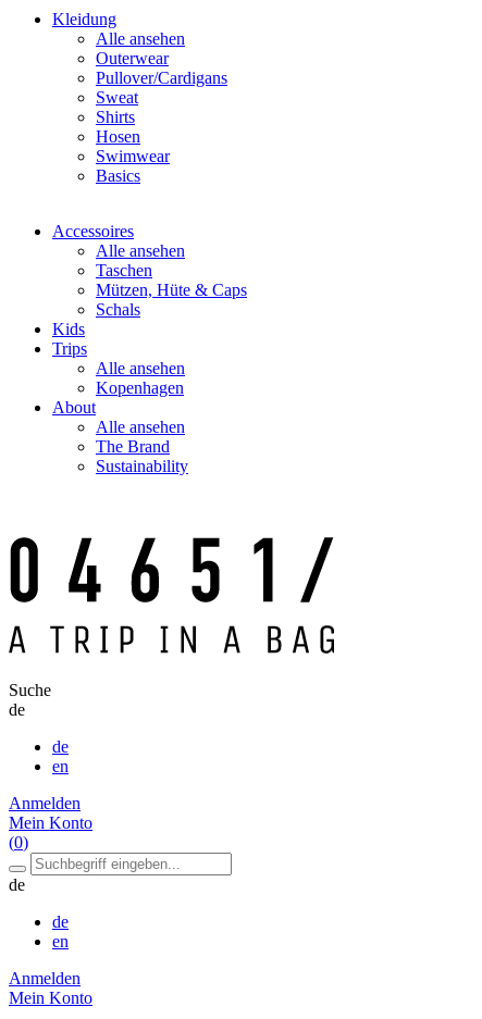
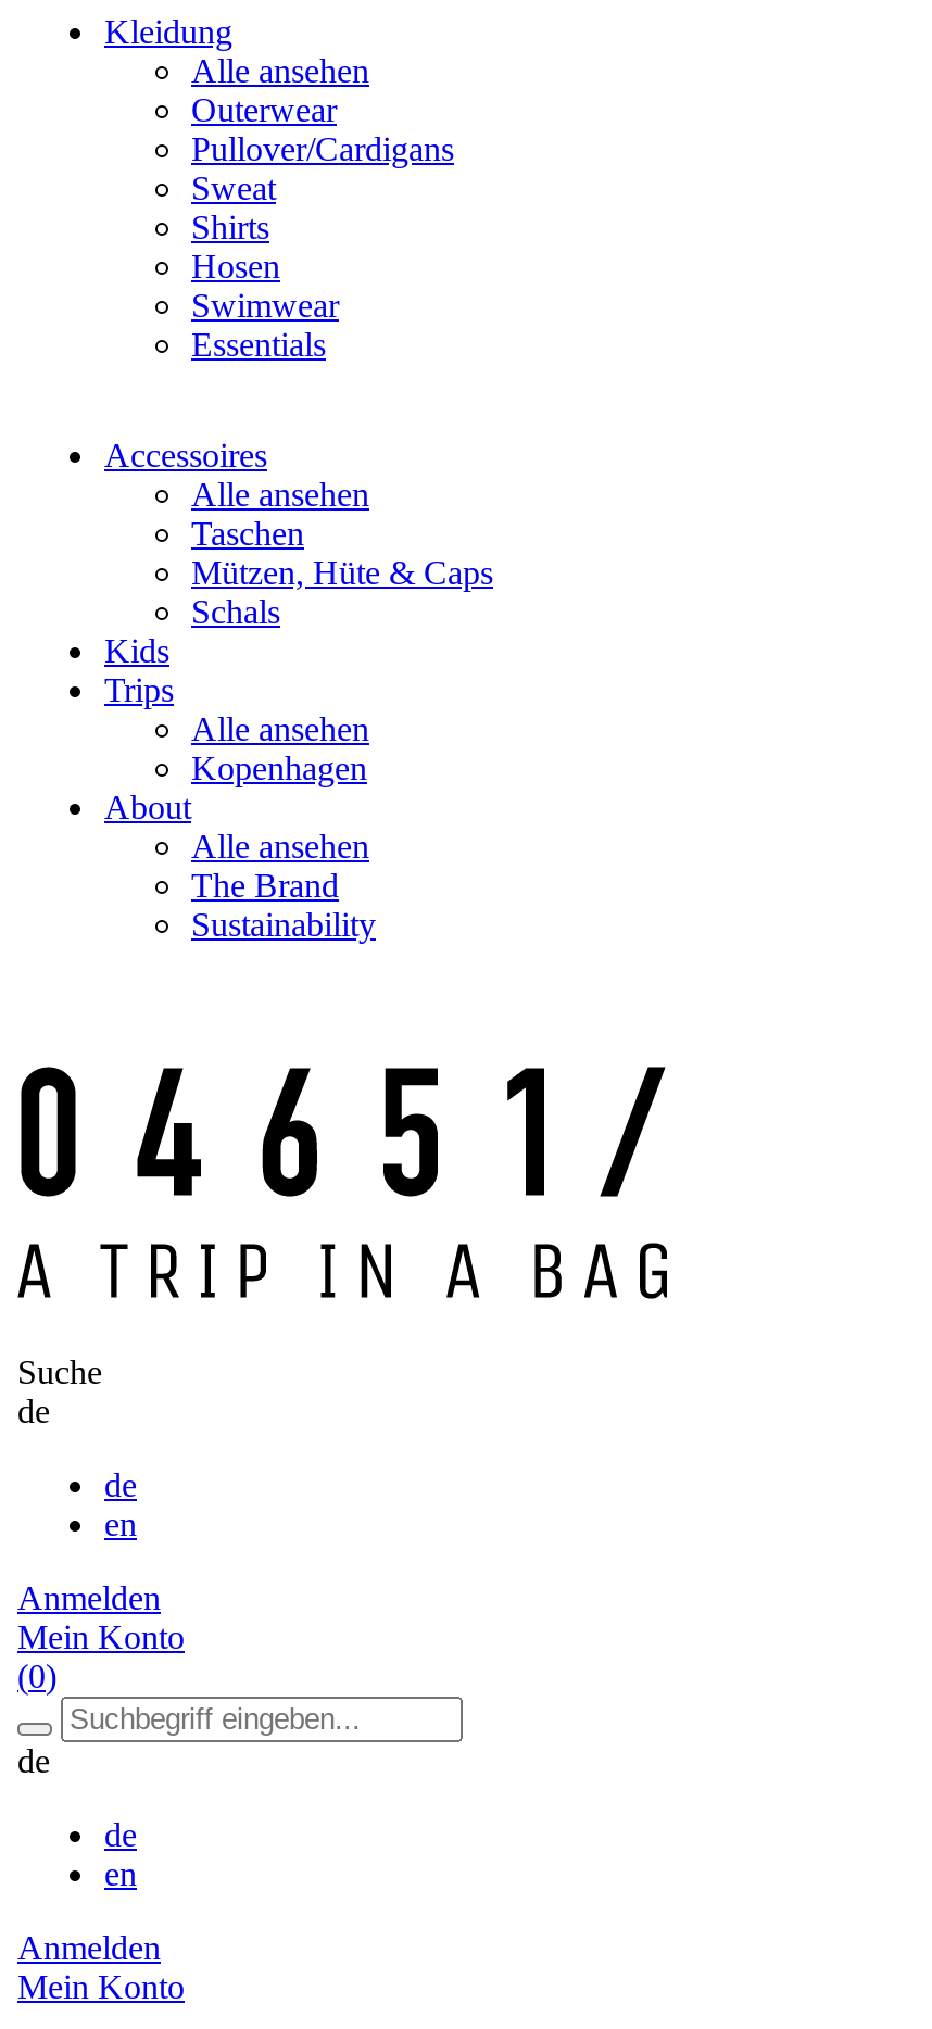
[96,166,140,185] Basics -> [191,326,326,363] Essentials

